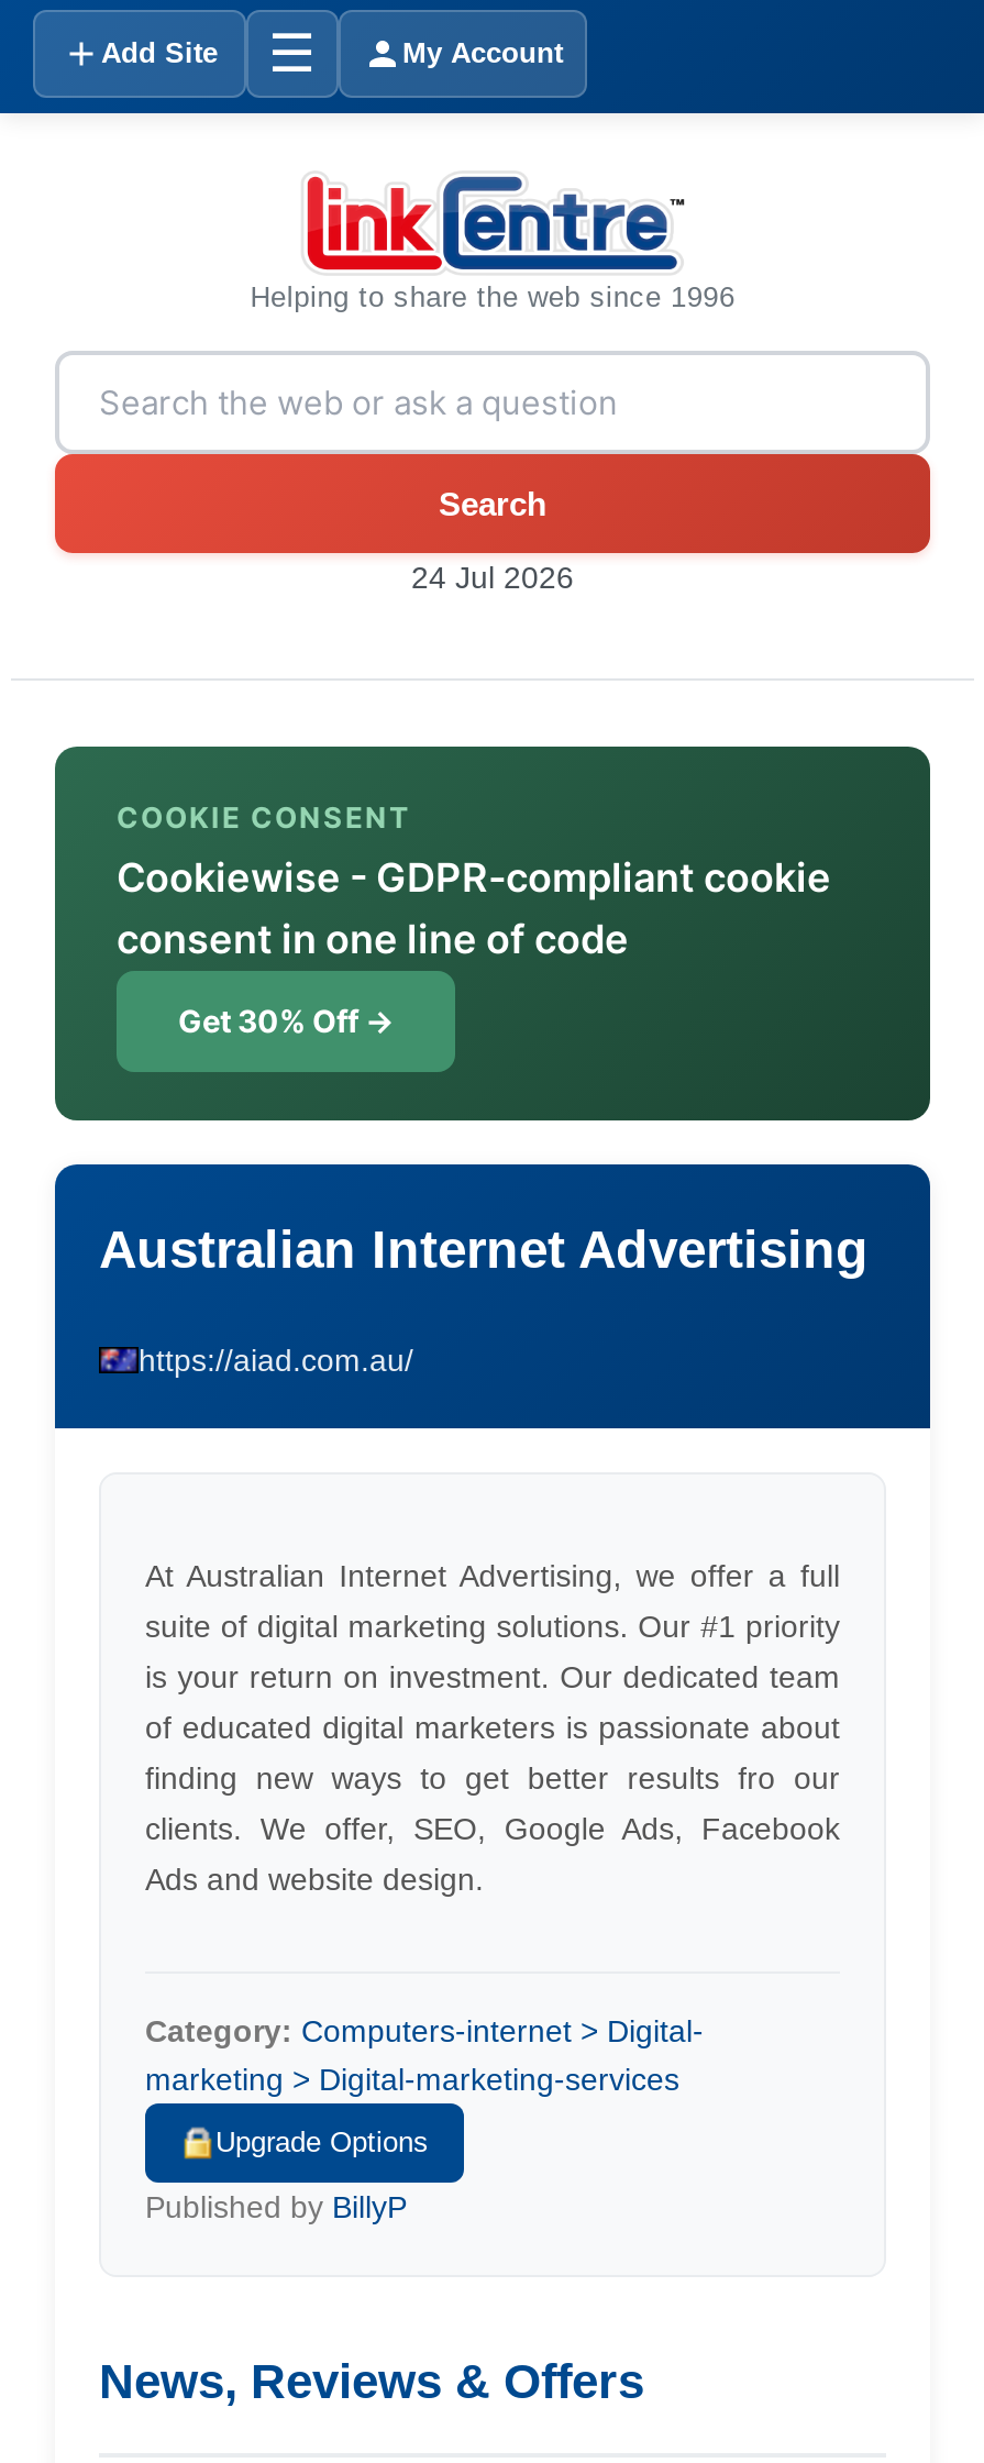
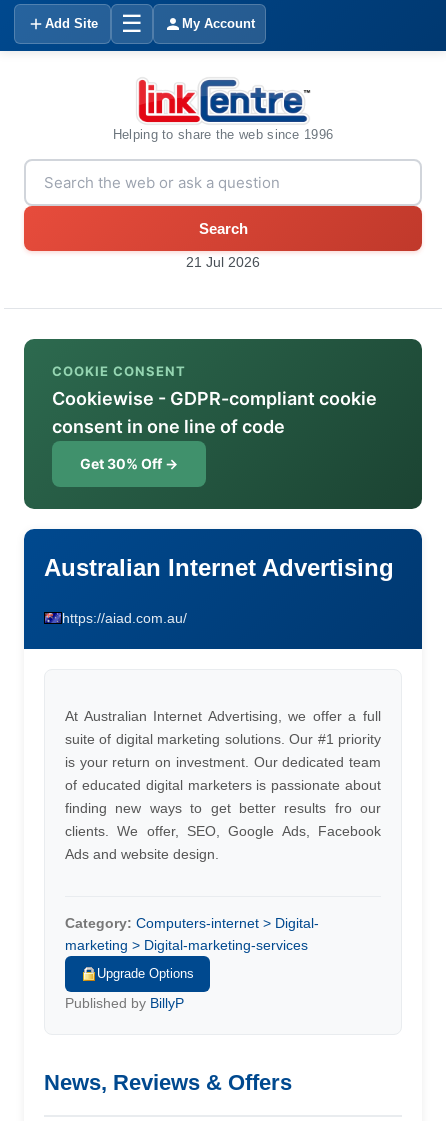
[411,560,574,595] 24 Jul 2026 -> [186,254,260,270] 21 Jul 2026

